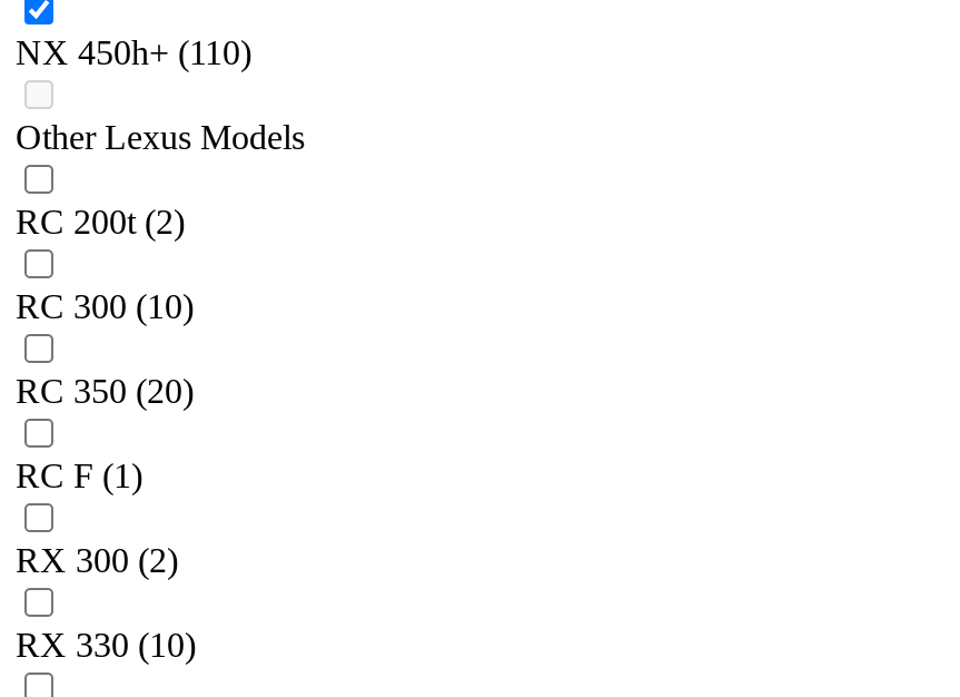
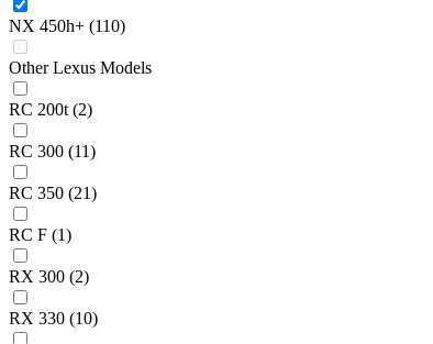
[16,288,194,326] RC 300 (10) -> [9,142,96,161] RC 300 (11)
[16,373,194,411] RC 350 (20) -> [9,184,97,203] RC 350 (21)

